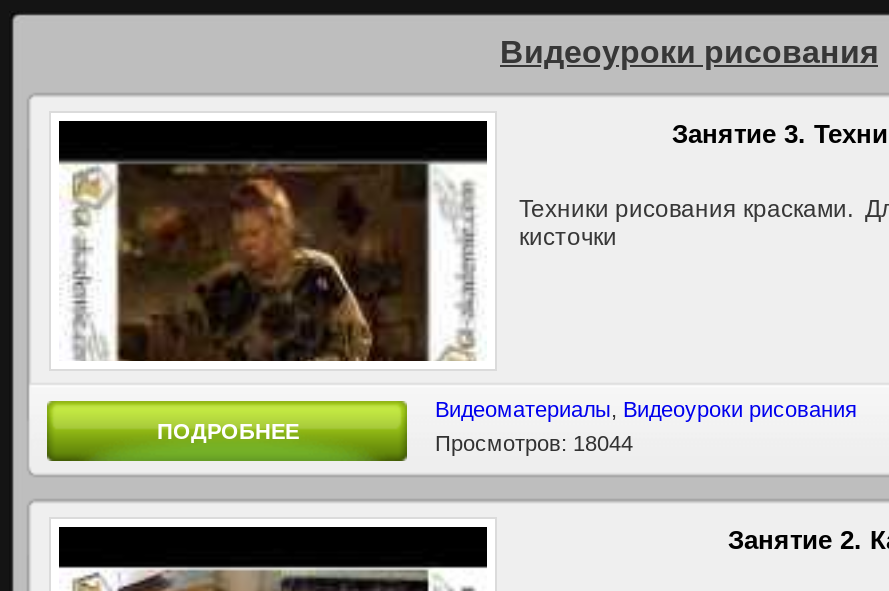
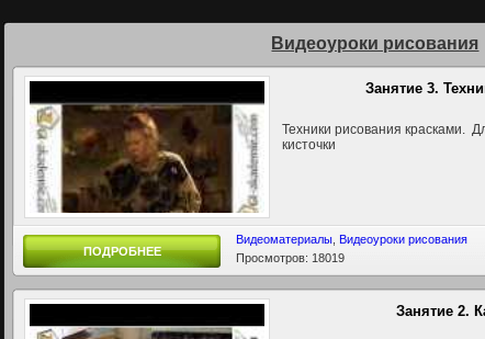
[435,431,633,455] Просмотров: 18044 -> [236,251,345,264] Просмотров: 18019

